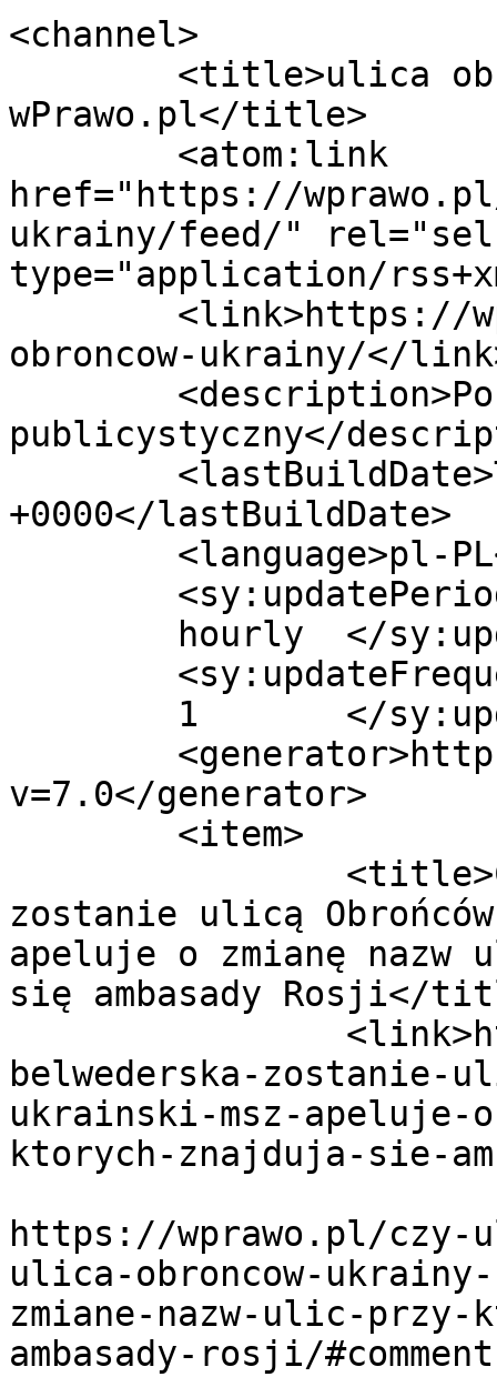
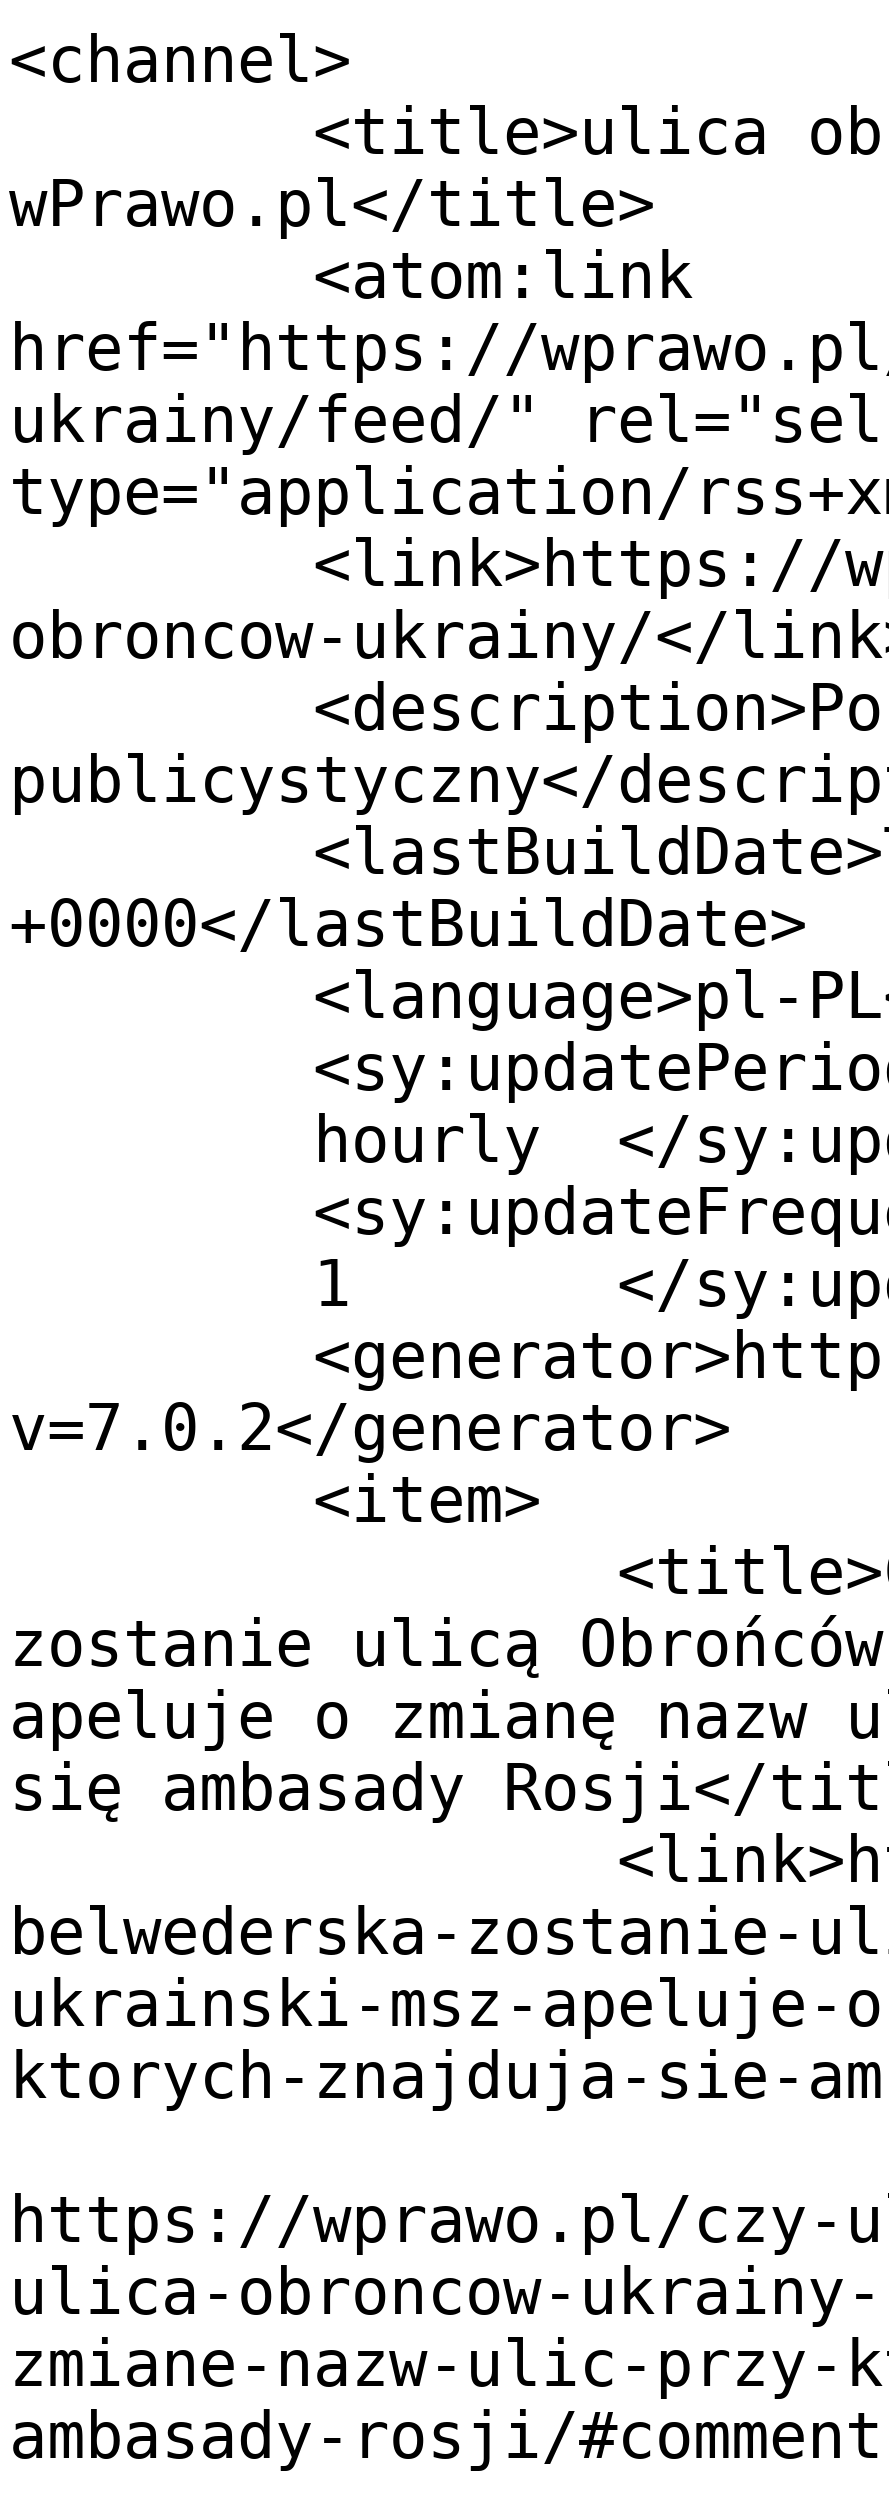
[9,774,367,814] v=7.0</generator> -> [9,1392,731,1464] v=7.0.2</generator>

